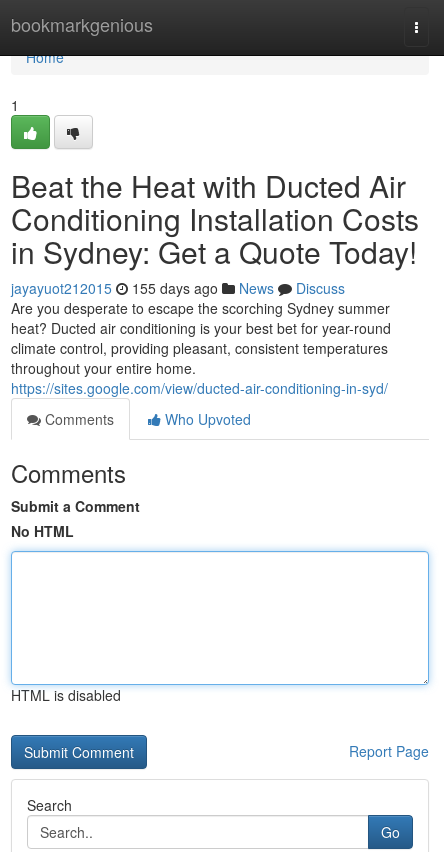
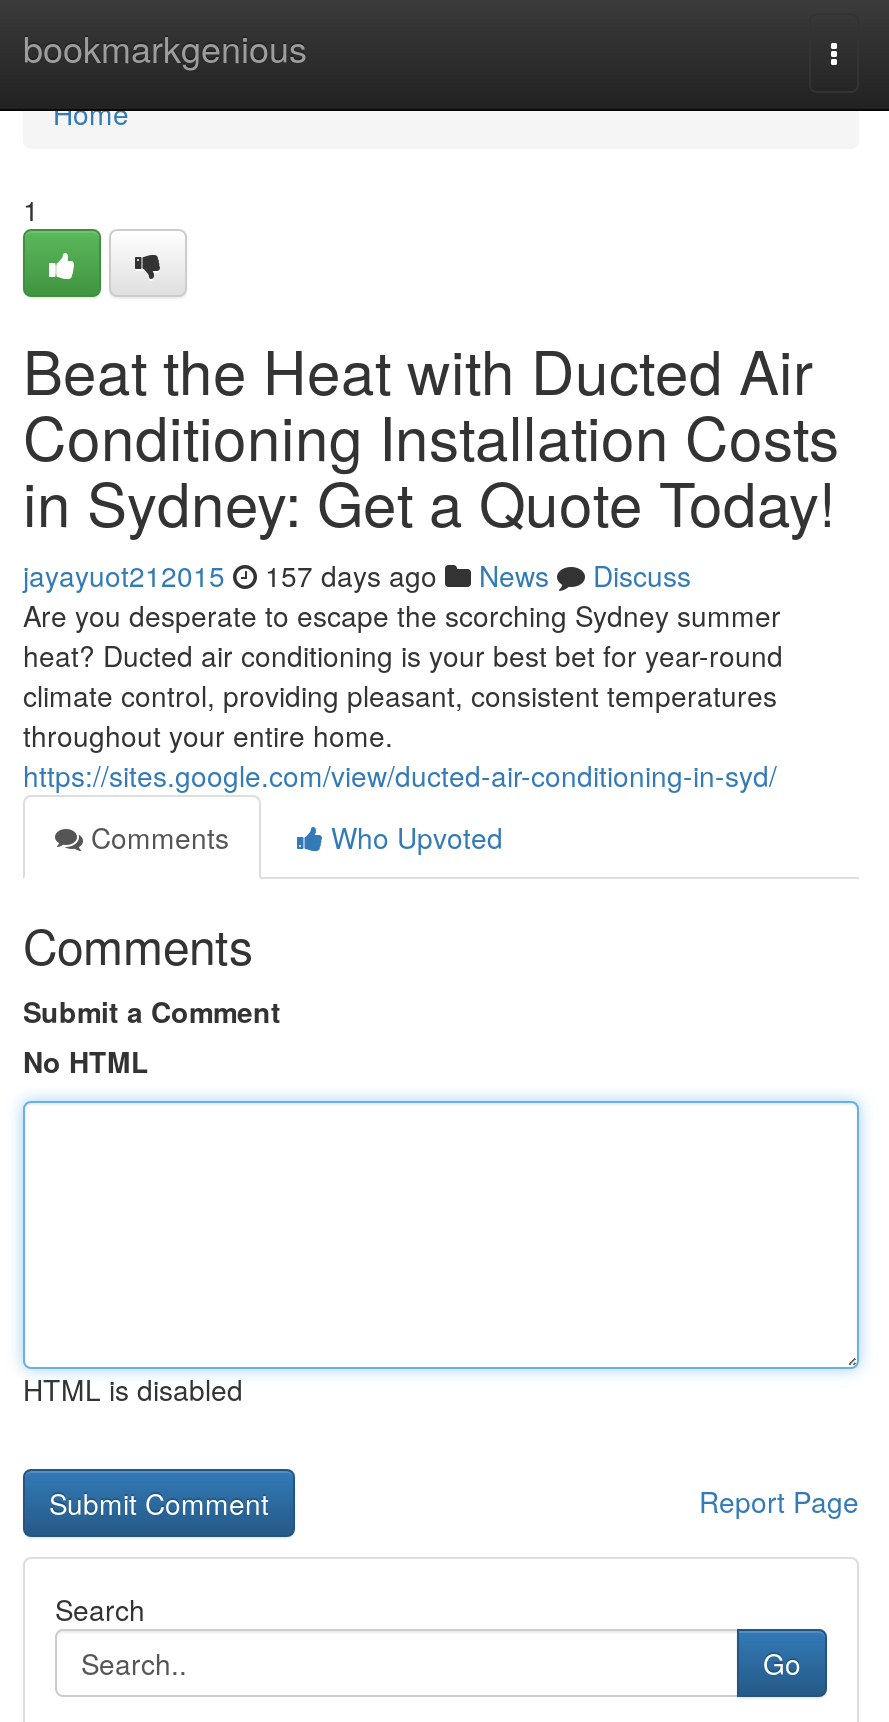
[11,278,345,298] jayayuot212015 155 days ago News Discuss -> [23,555,691,595] jayayuot212015 157 days ago News Discuss

